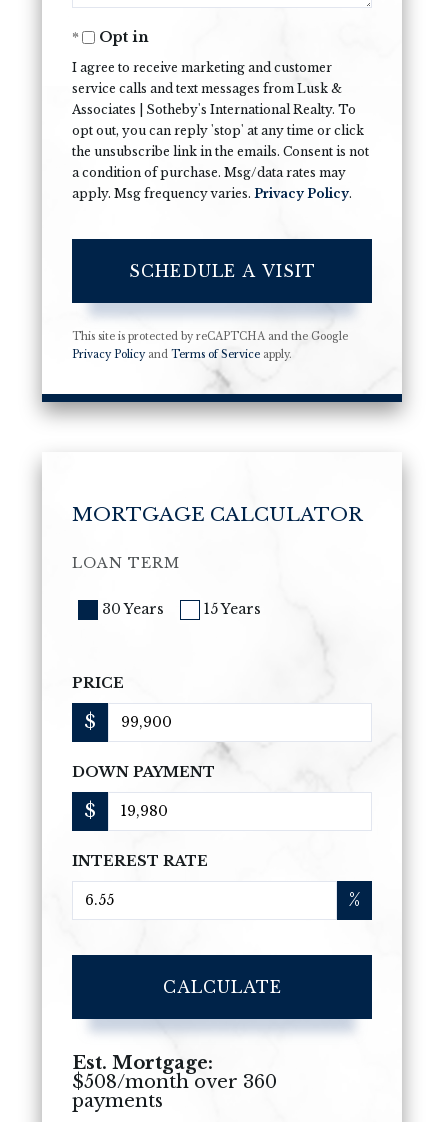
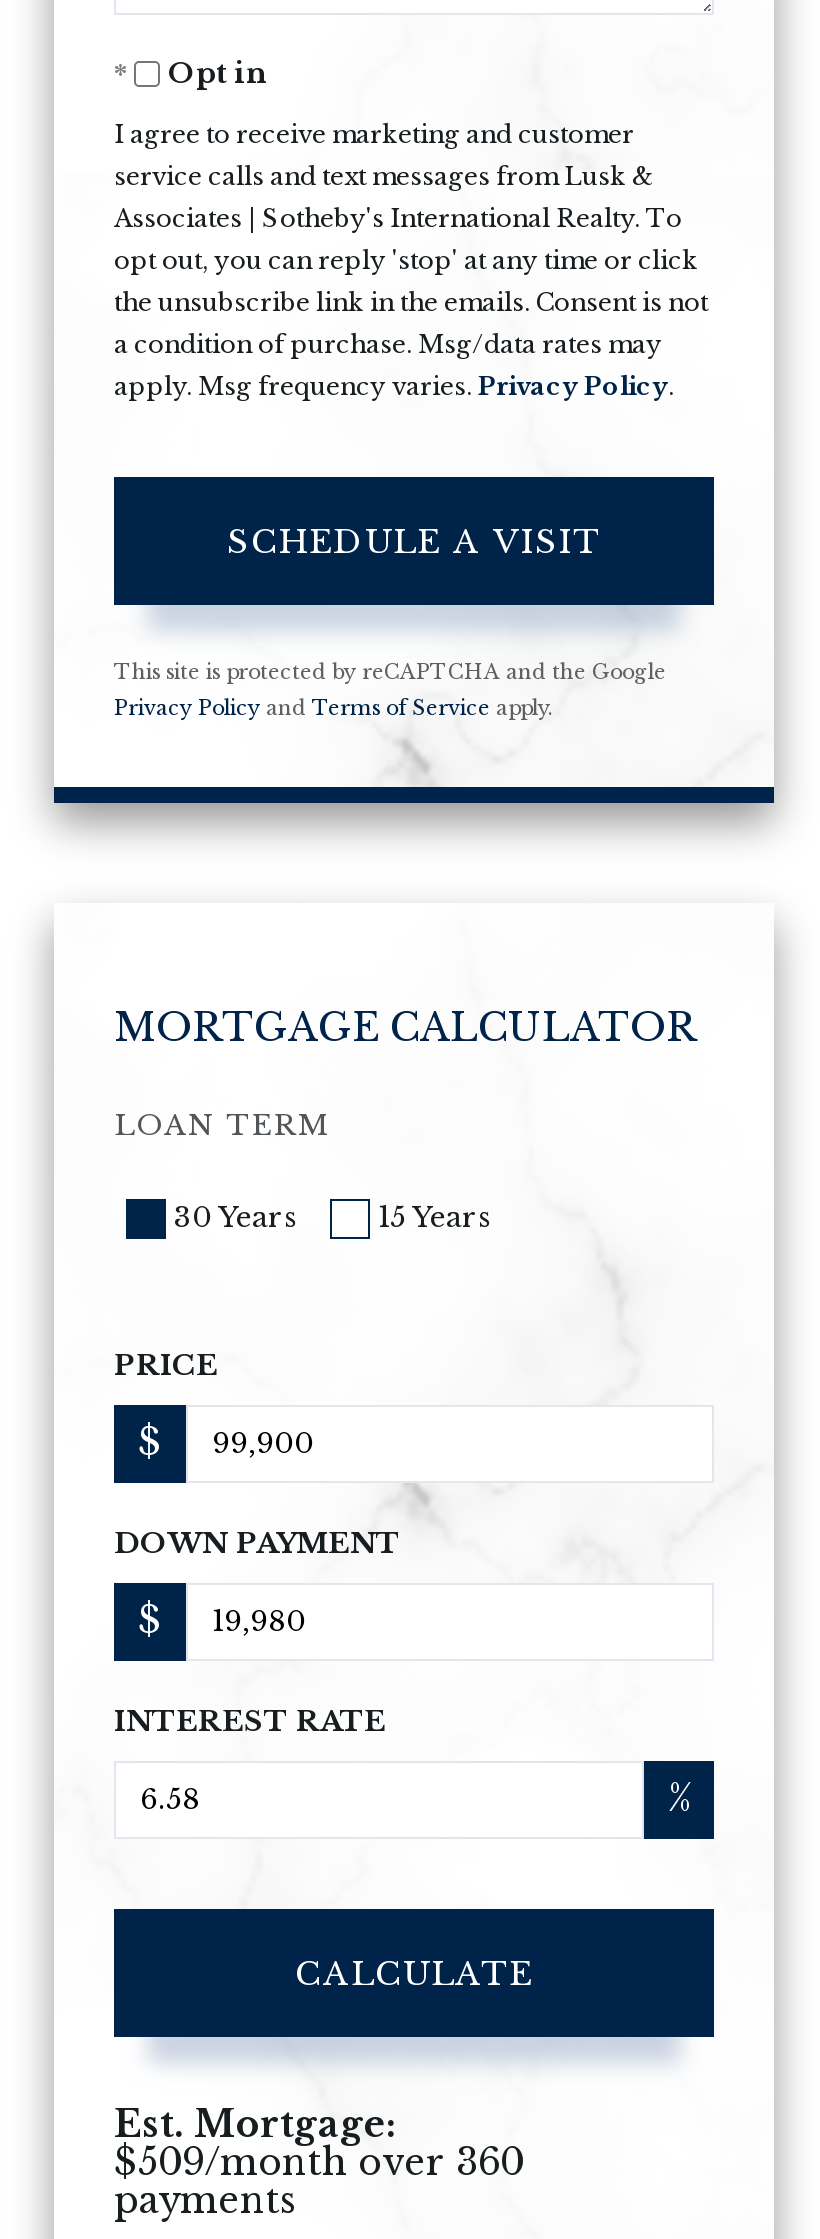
[72,1071,277,1093] $508/month over 360 -> [114,2140,524,2184] $509/month over 360

